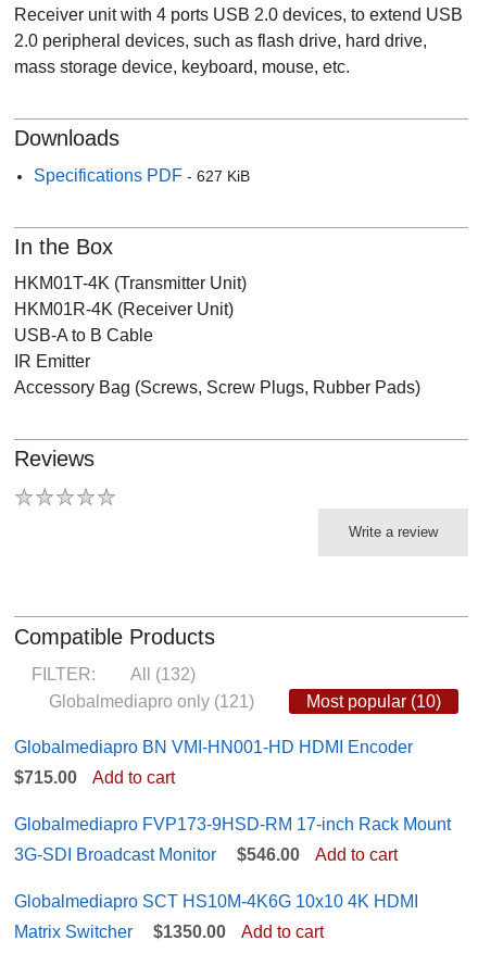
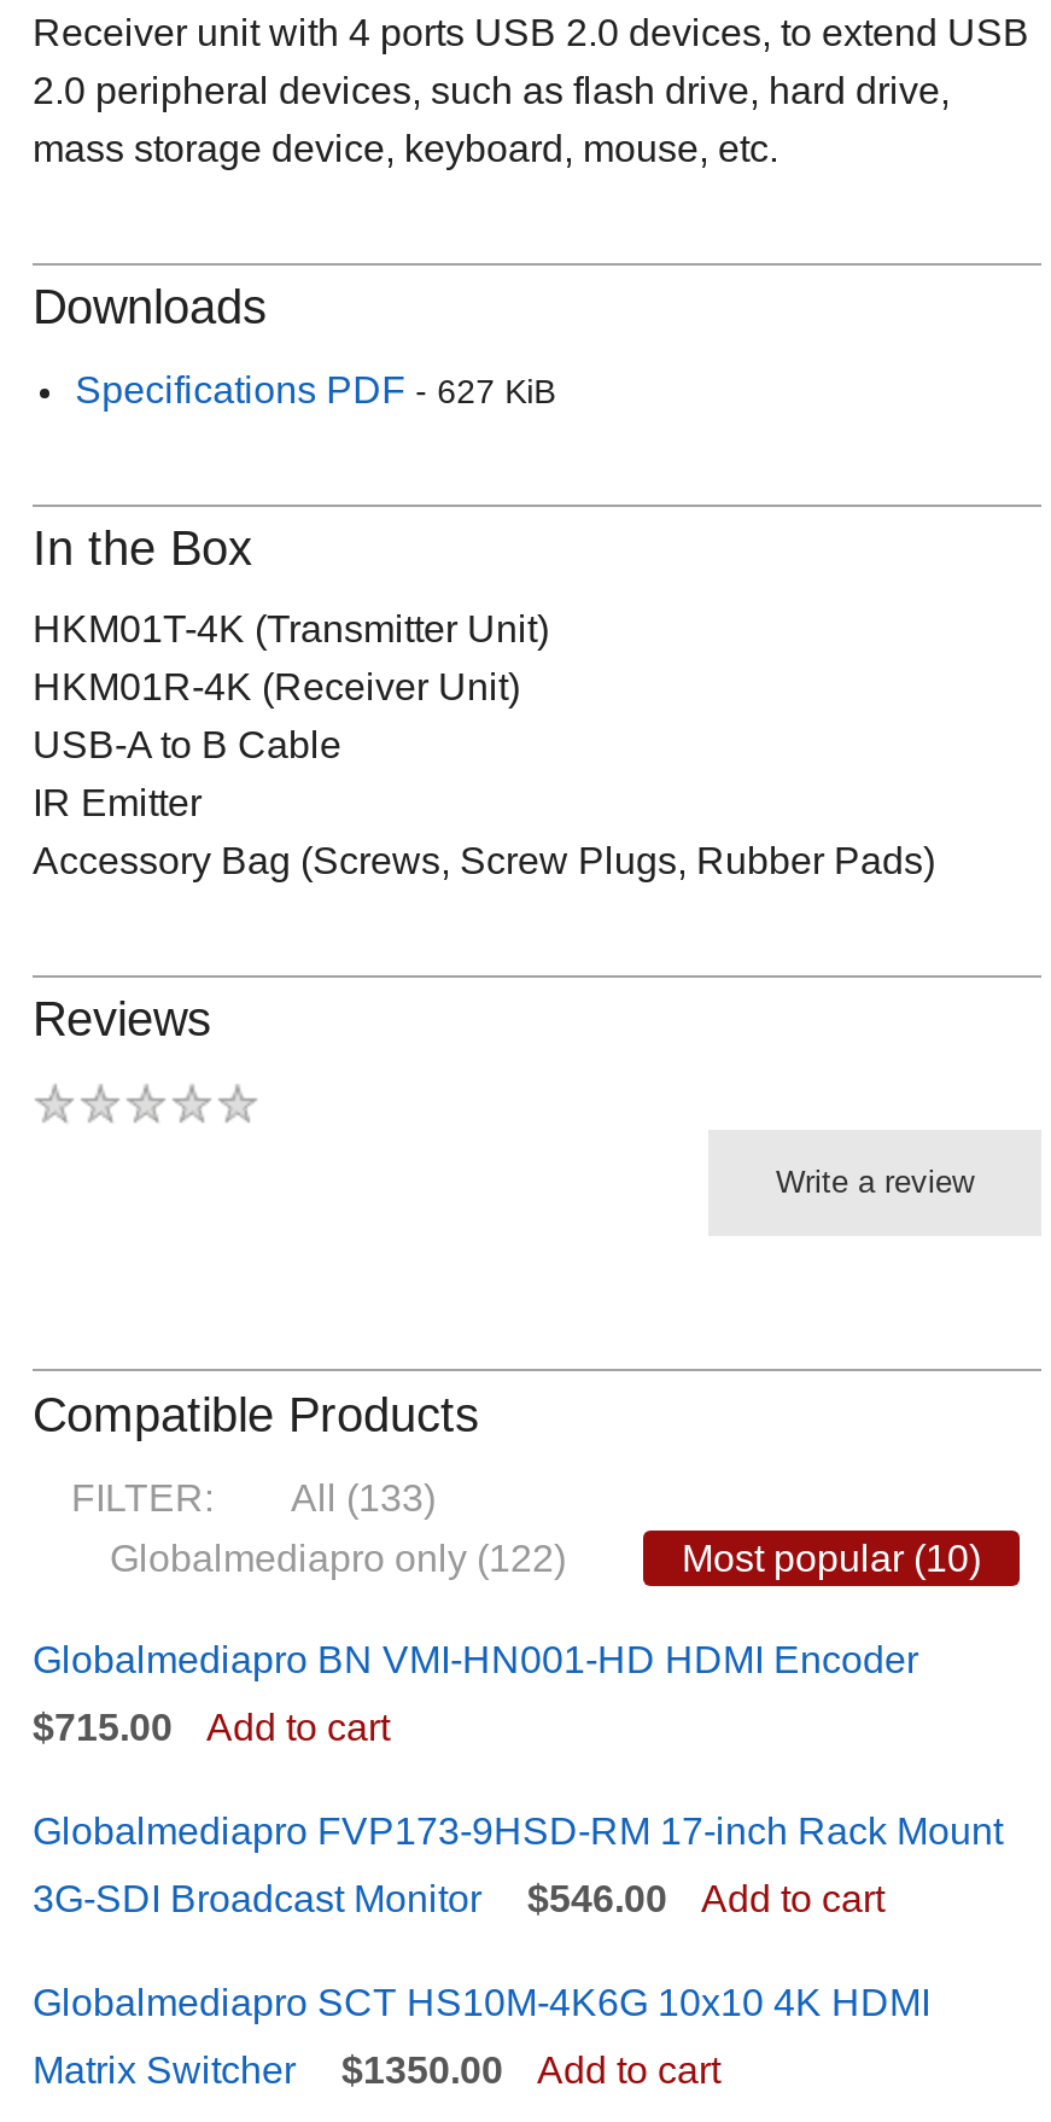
[32,665,196,683] FILTER: All (132) -> [71,1476,436,1518] FILTER: All (133)
[49,692,254,710] Globalmediapro only (121) -> [110,1537,566,1578] Globalmediapro only (122)

